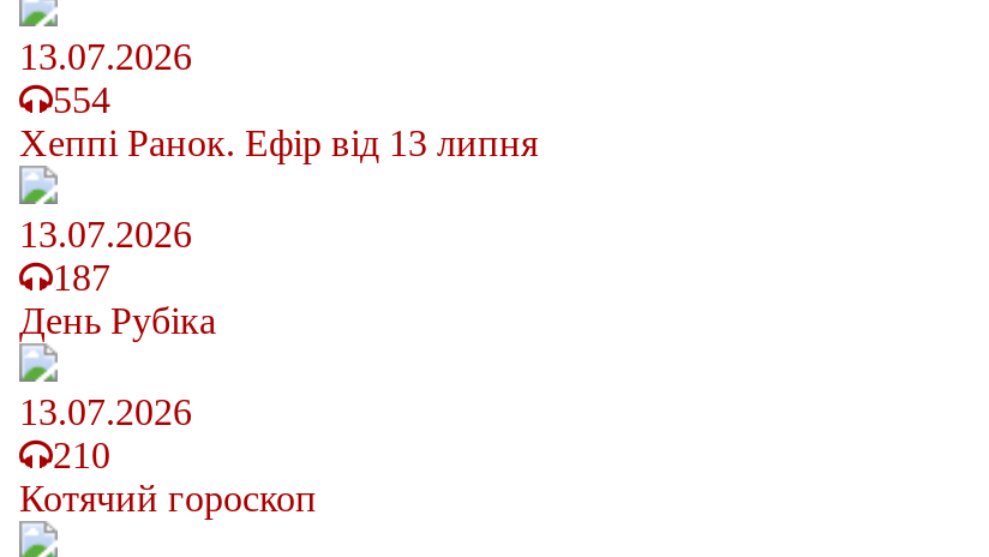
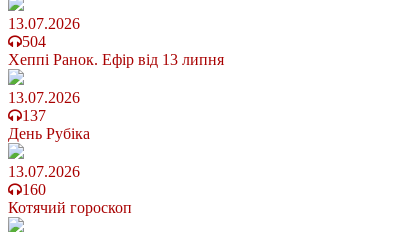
[53,79,110,120] 554 -> [22,33,46,50] 504
[53,257,110,297] 187 -> [22,107,46,124] 137
[53,434,110,475] 210 -> [22,181,46,198] 160

